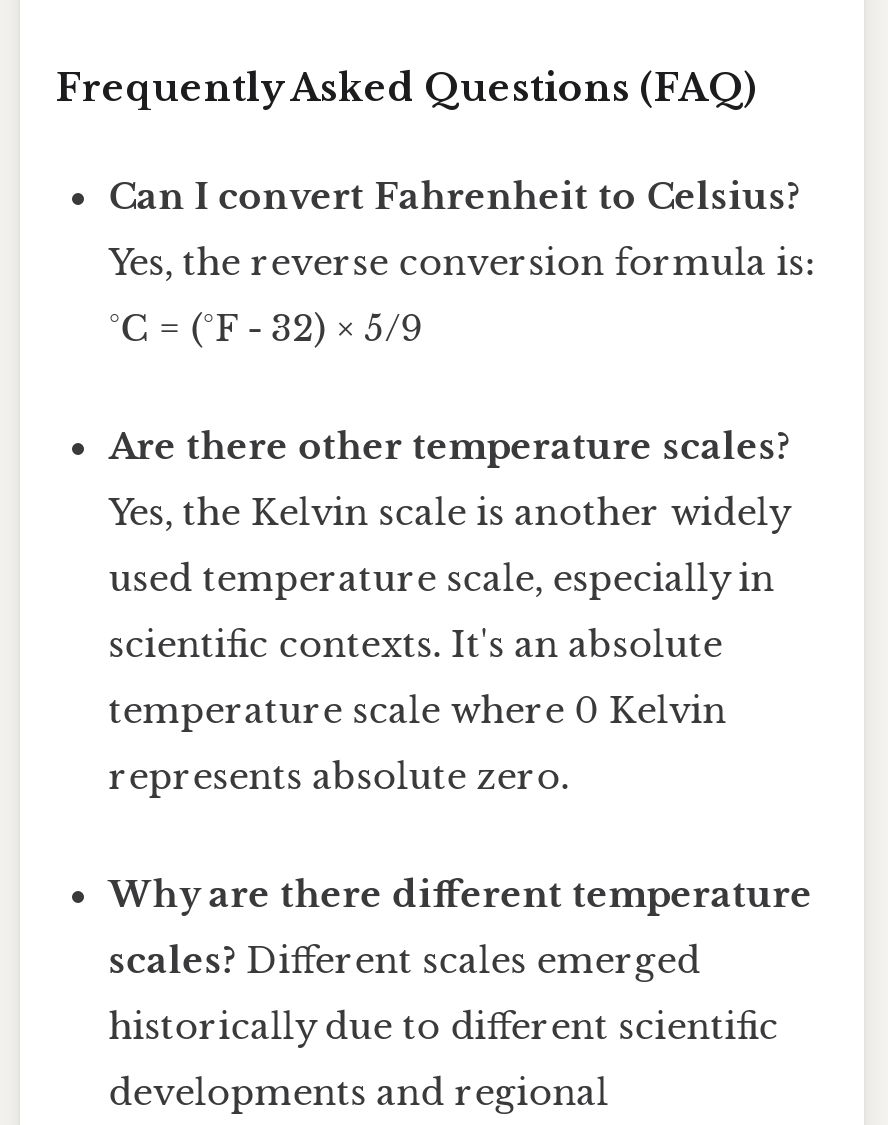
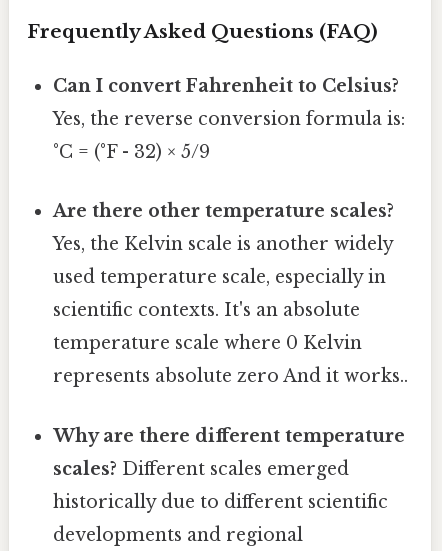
[108,755,568,799] represents absolute zero. -> [53,365,408,387] represents absolute zero And it works..

